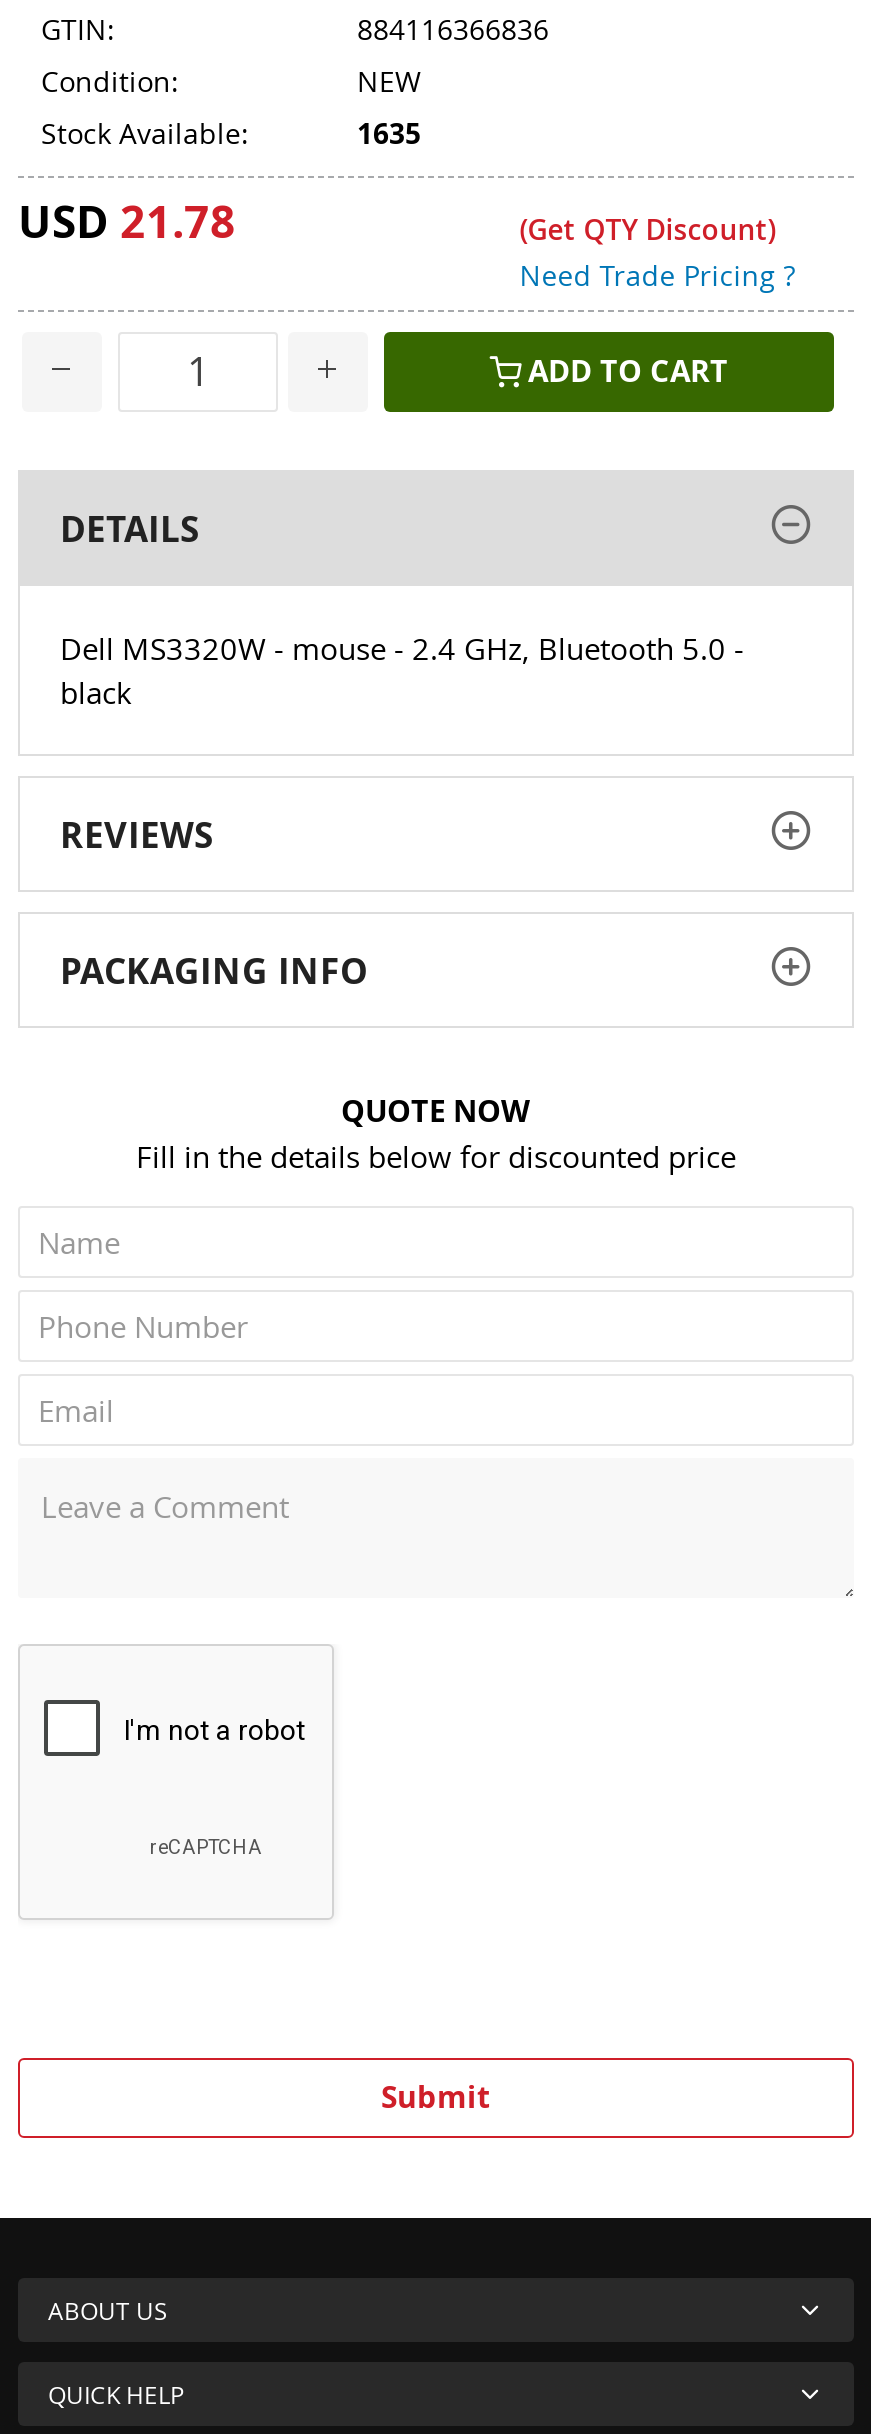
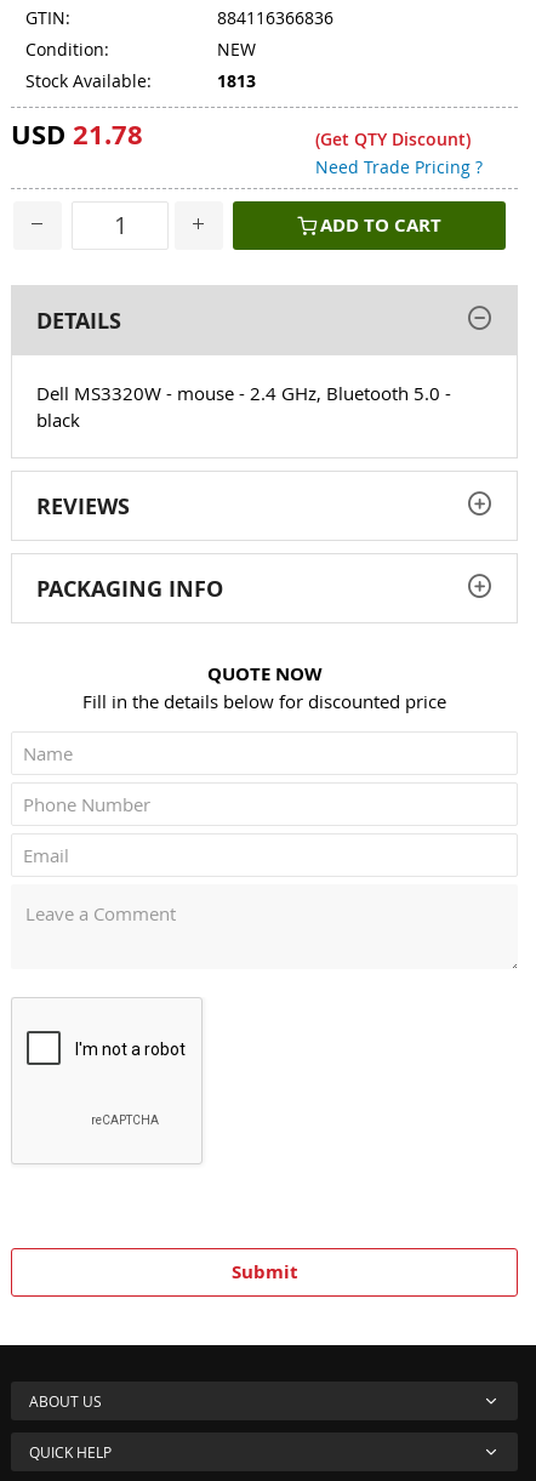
[357,113,421,151] 1635 -> [216,69,255,92] 1813

